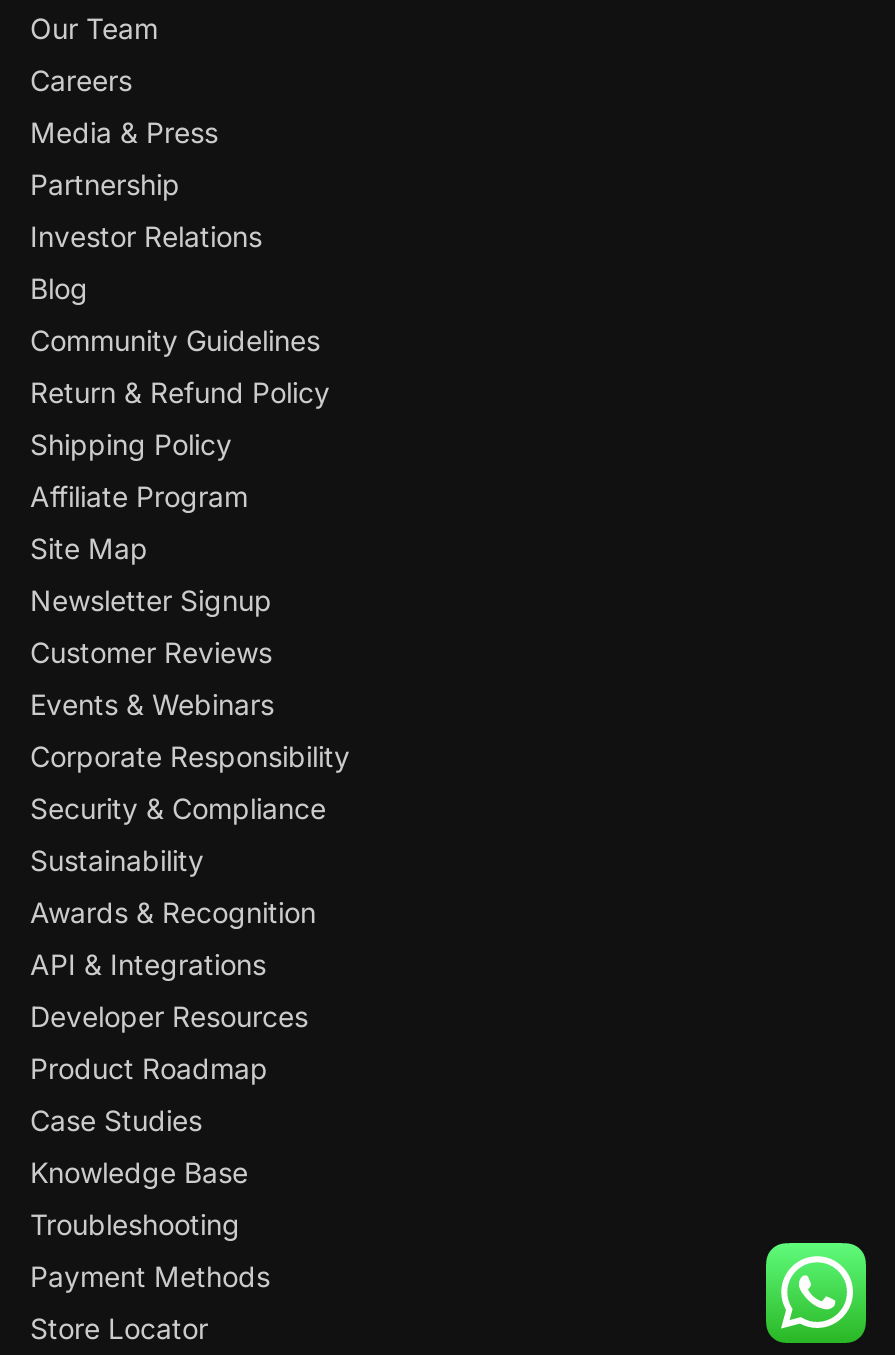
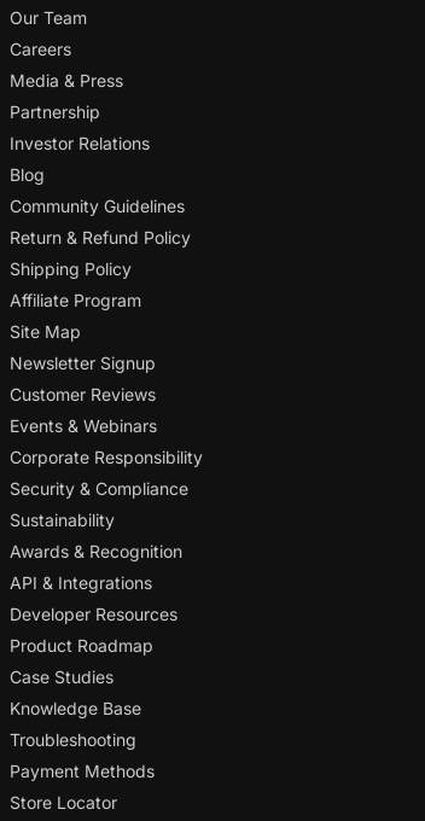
[762,1240,870,1346] [image] -> none

